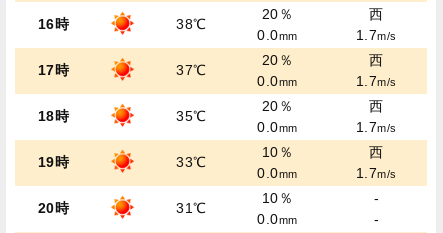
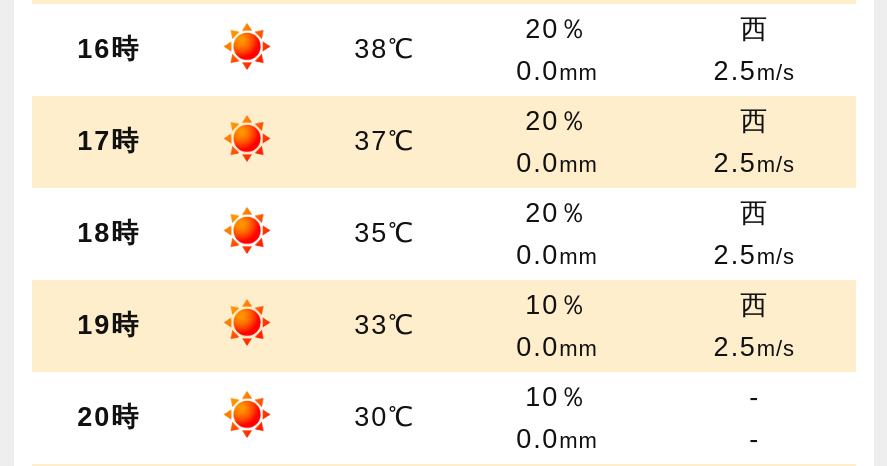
[356,28,397,43] 1.7m/s -> [714,56,796,86] 2.5m/s
[356,74,397,89] 1.7m/s -> [714,148,796,178] 2.5m/s
[356,120,397,135] 1.7m/s -> [714,240,796,270] 2.5m/s
[356,166,397,181] 1.7m/s -> [714,332,796,362] 2.5m/s
[176,201,207,216] 31℃ -> [354,402,415,432] 30℃

